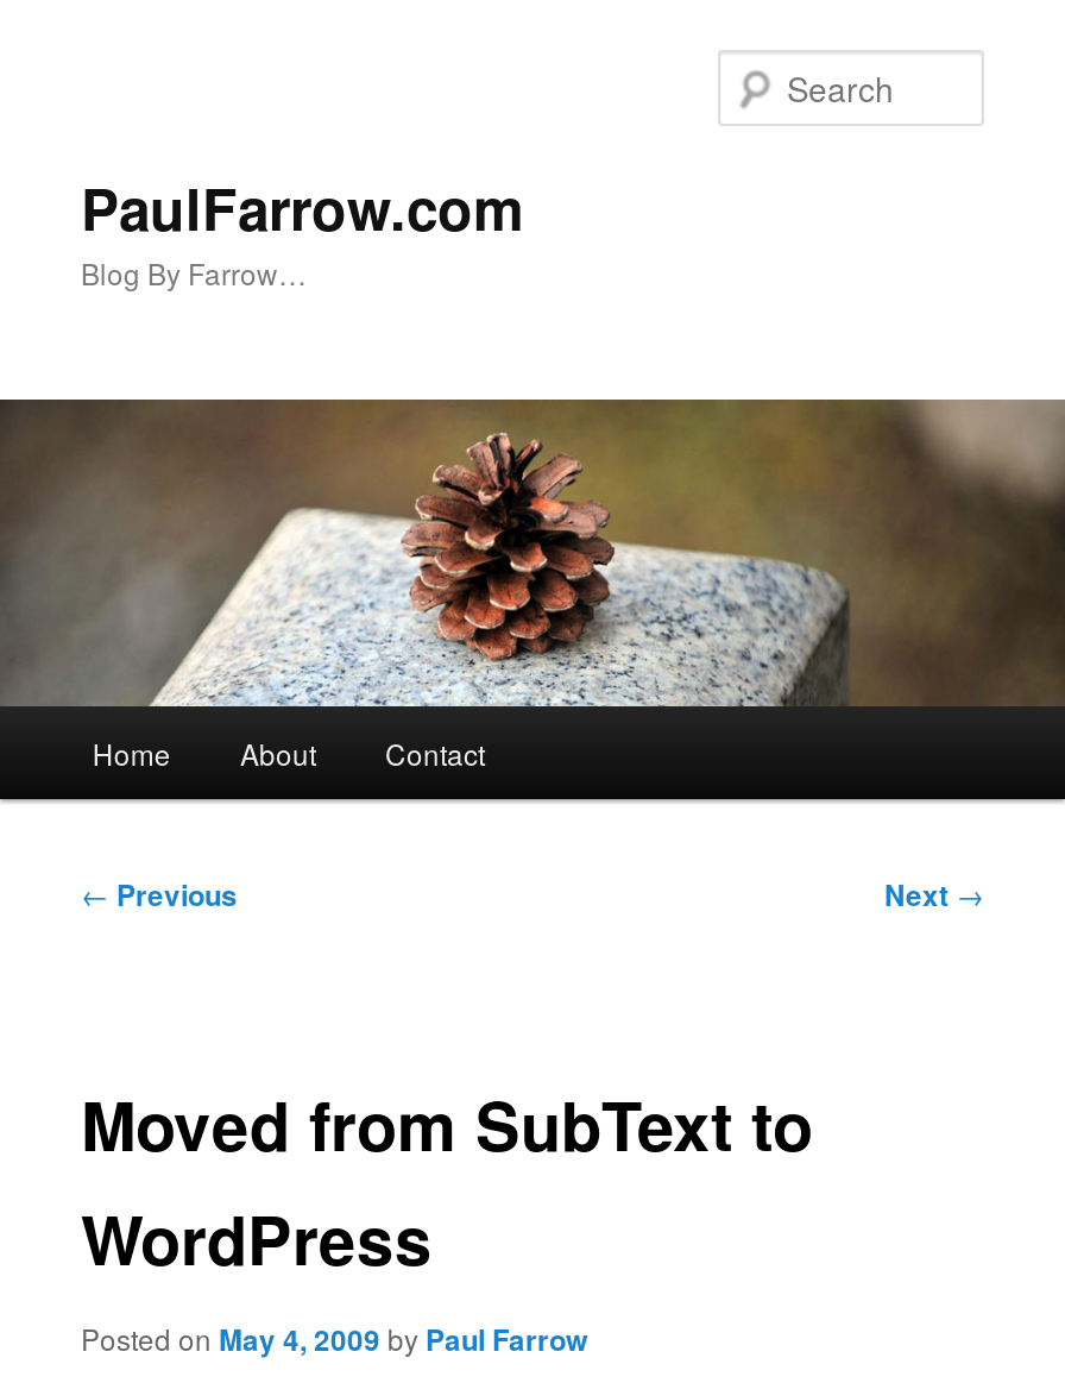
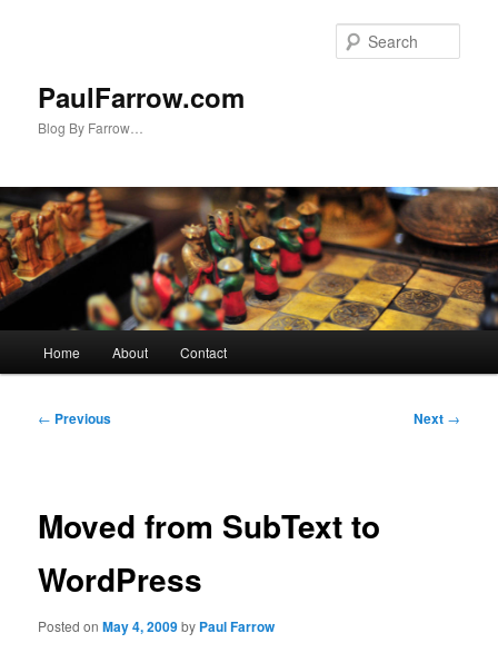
[7,397,1058,709] [image] -> [3,186,495,332] [image]

